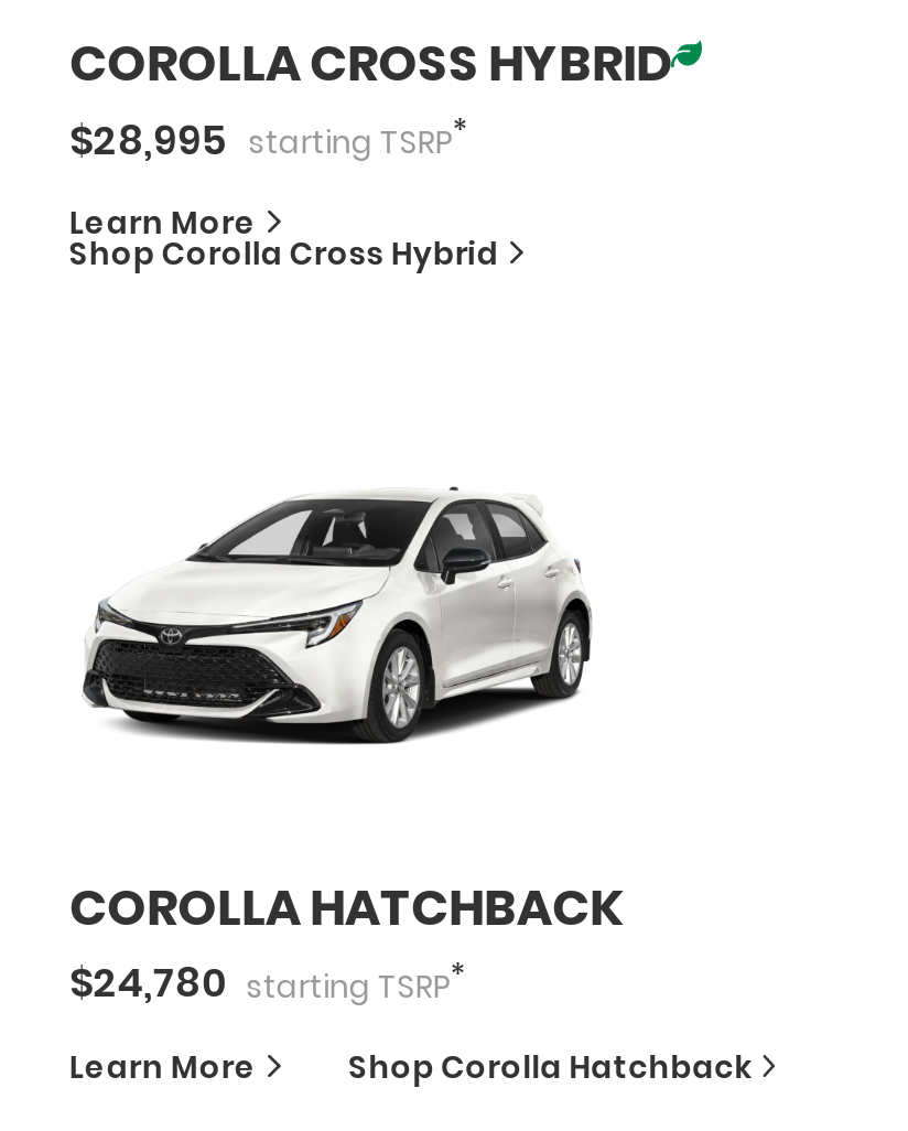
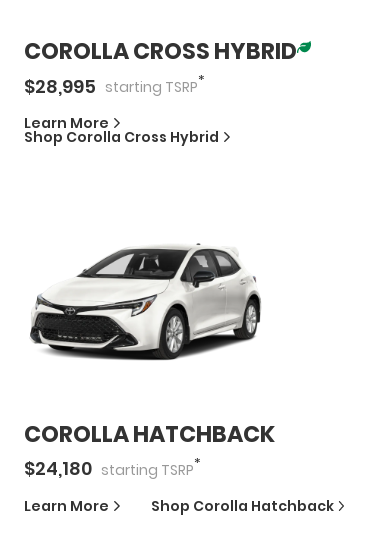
[69,952,466,1010] $24,780 starting TSRP* -> [24,454,201,481] $24,180 starting TSRP*

